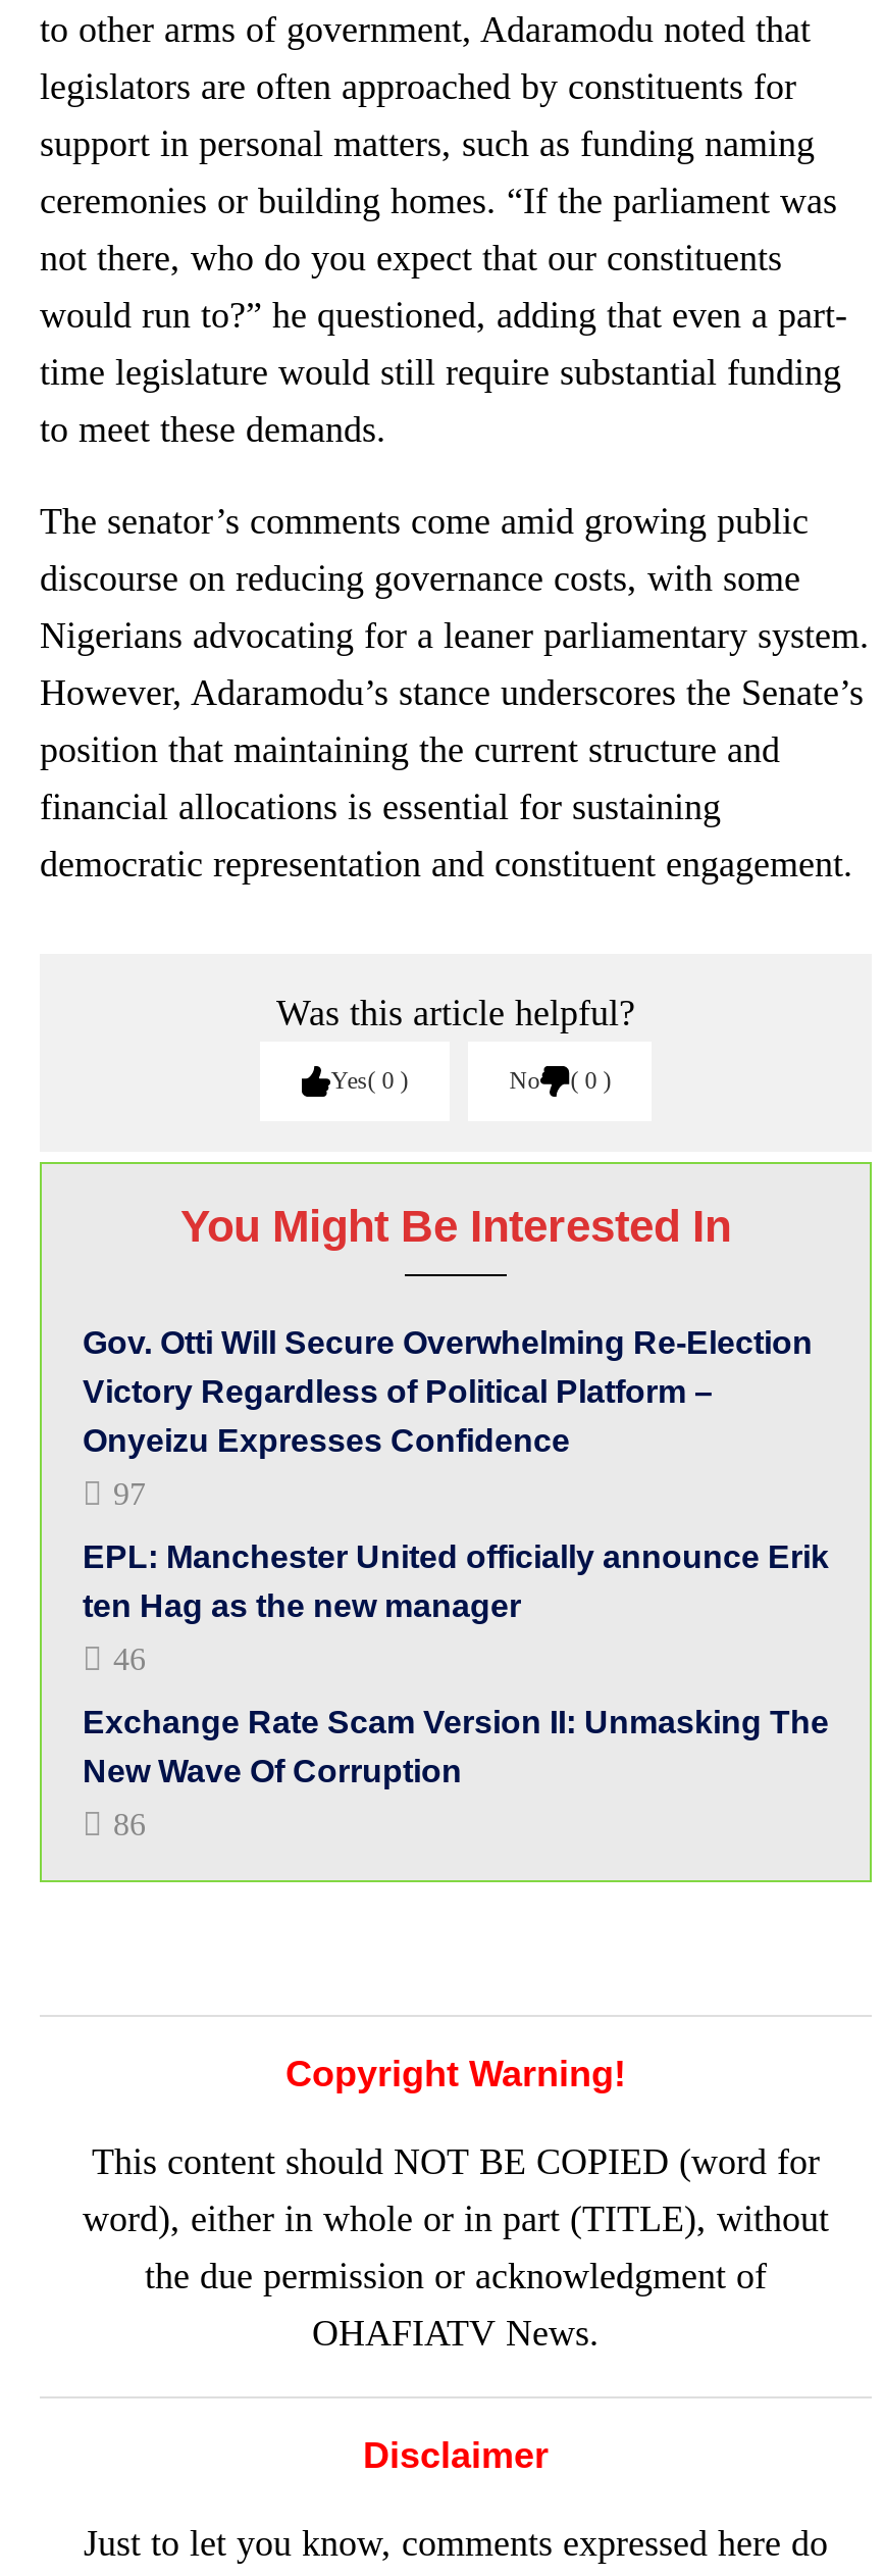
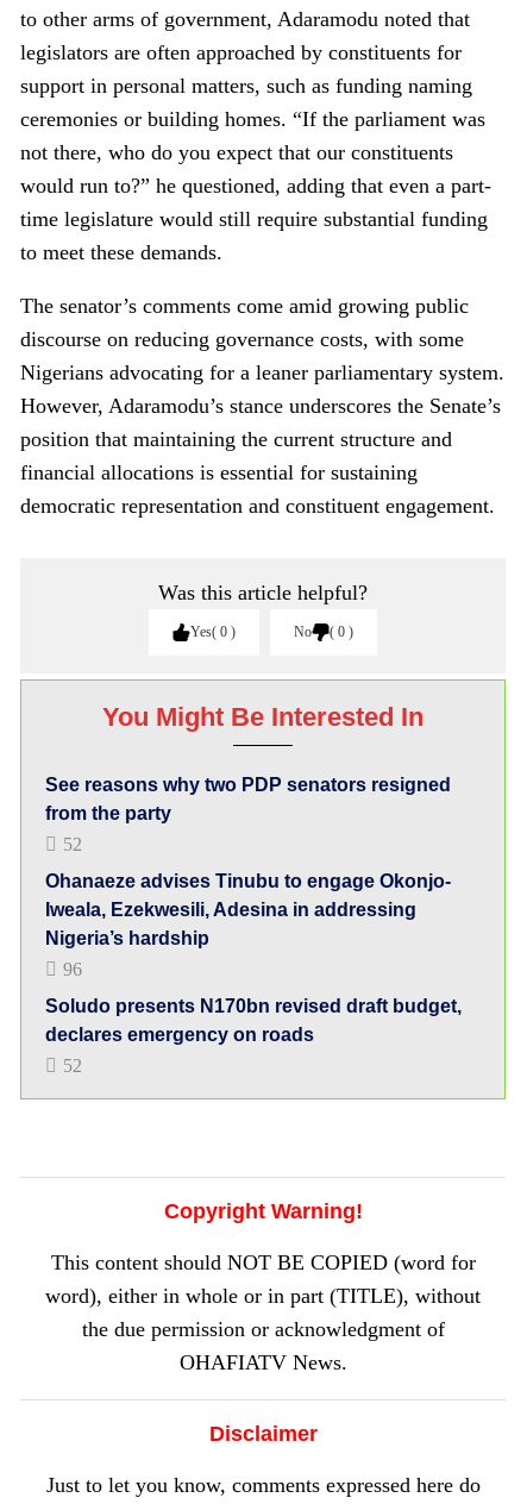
[83,1326,813,1459] Gov. Otti Will Secure Overwhelming Re-Election | Victory Regardless of Political Platform – | Onyeizu Expresses Confidence -> [45,775,451,823] See reasons why two PDP senators resigned | from the party
[113,1477,146,1512] 97 -> [63,834,82,854] 52
[83,1540,829,1624] EPL: Manchester United officially announce Erik | ten Hag as the new manager -> [45,871,451,948] Ohanaeze advises Tinubu to engage Okonjo- | Iweala, Ezekwesili, Adesina in addressing | Nigeria’s hardship
[113,1643,146,1677] 46 -> [63,959,82,979] 96
[83,1706,829,1789] Exchange Rate Scam Version II: Unmasking The | New Wave Of Corruption -> [45,996,462,1045] Soludo presents N170bn revised draft budget, | declares emergency on roads
[113,1808,146,1842] 86 -> [63,1055,82,1076] 52

